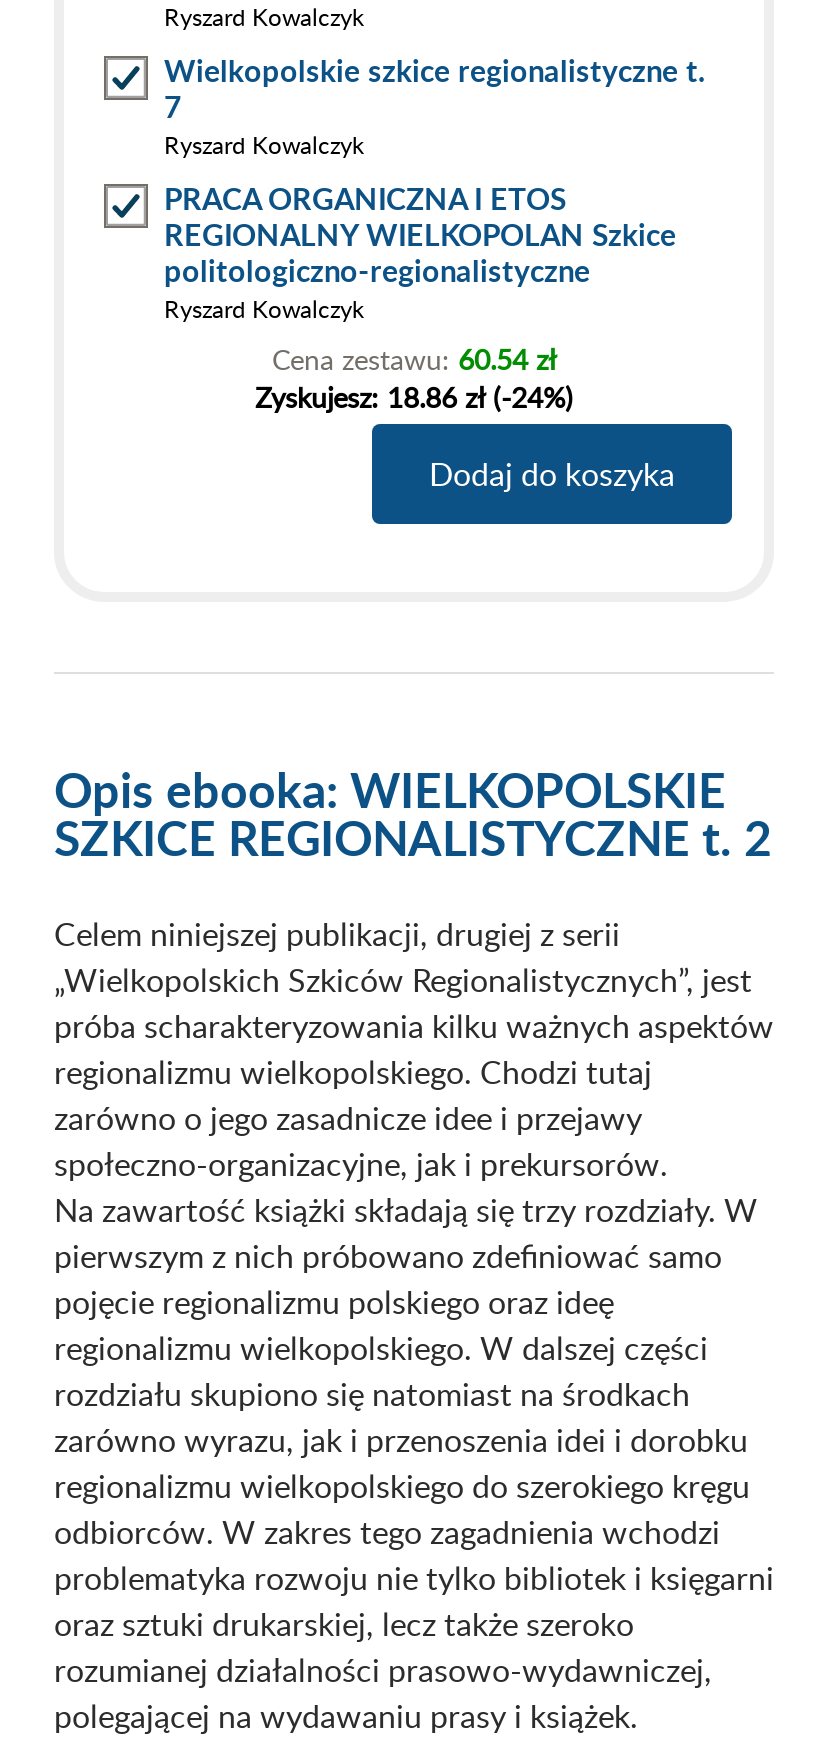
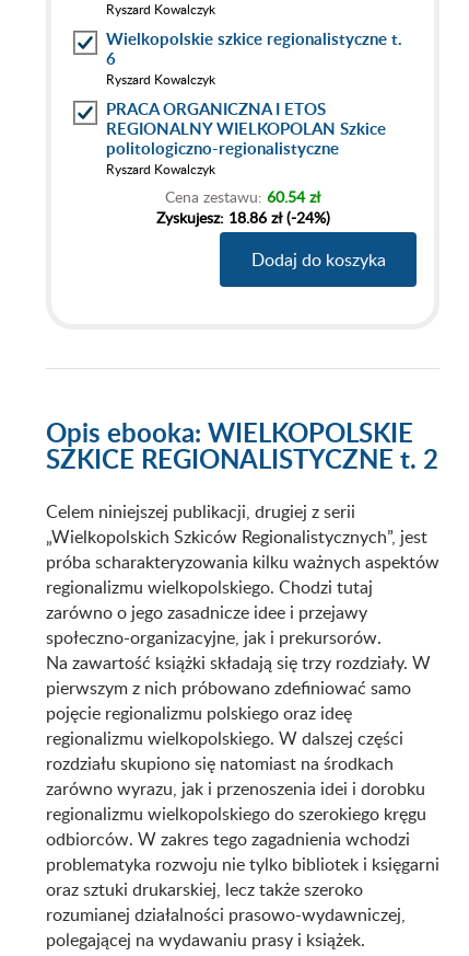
[164,95,182,125] 7 -> [106,52,116,68] 6

